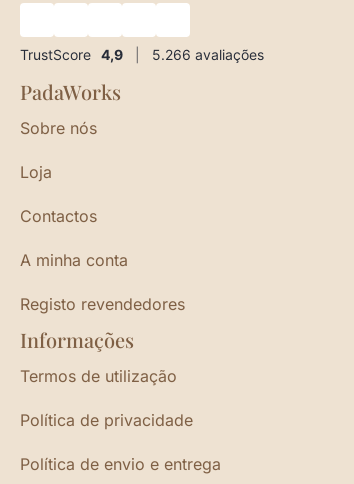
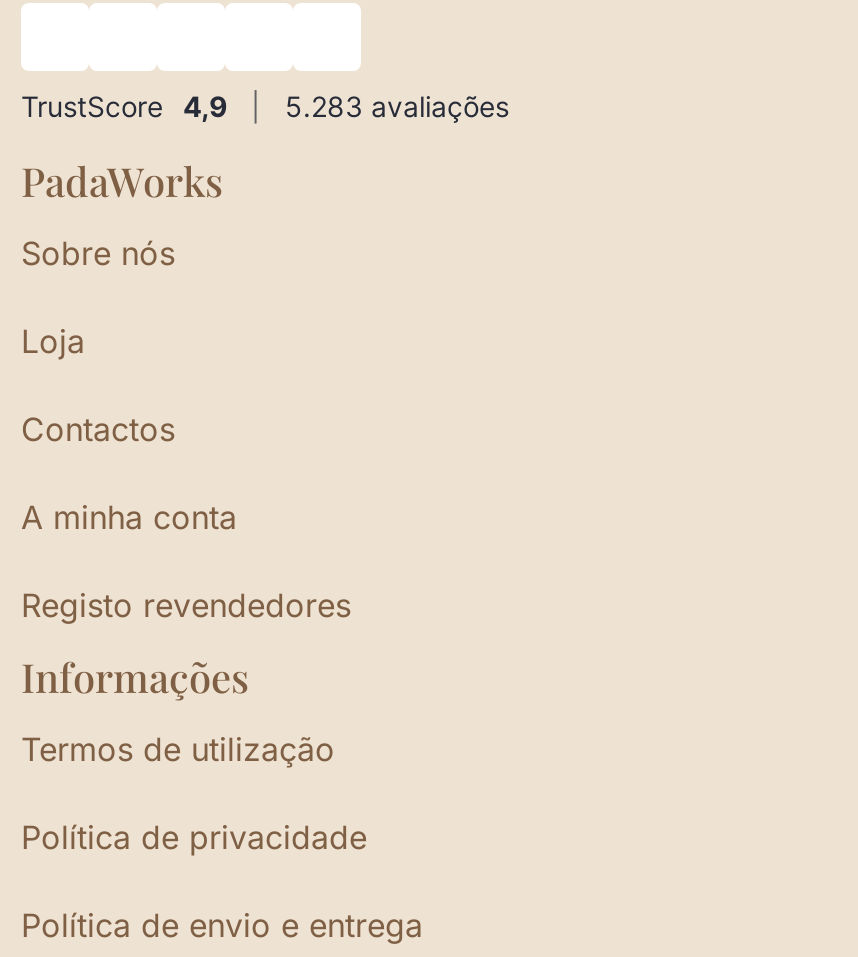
[152,46,264,63] 5.266 avaliações -> [285,89,509,123] 5.283 avaliações

